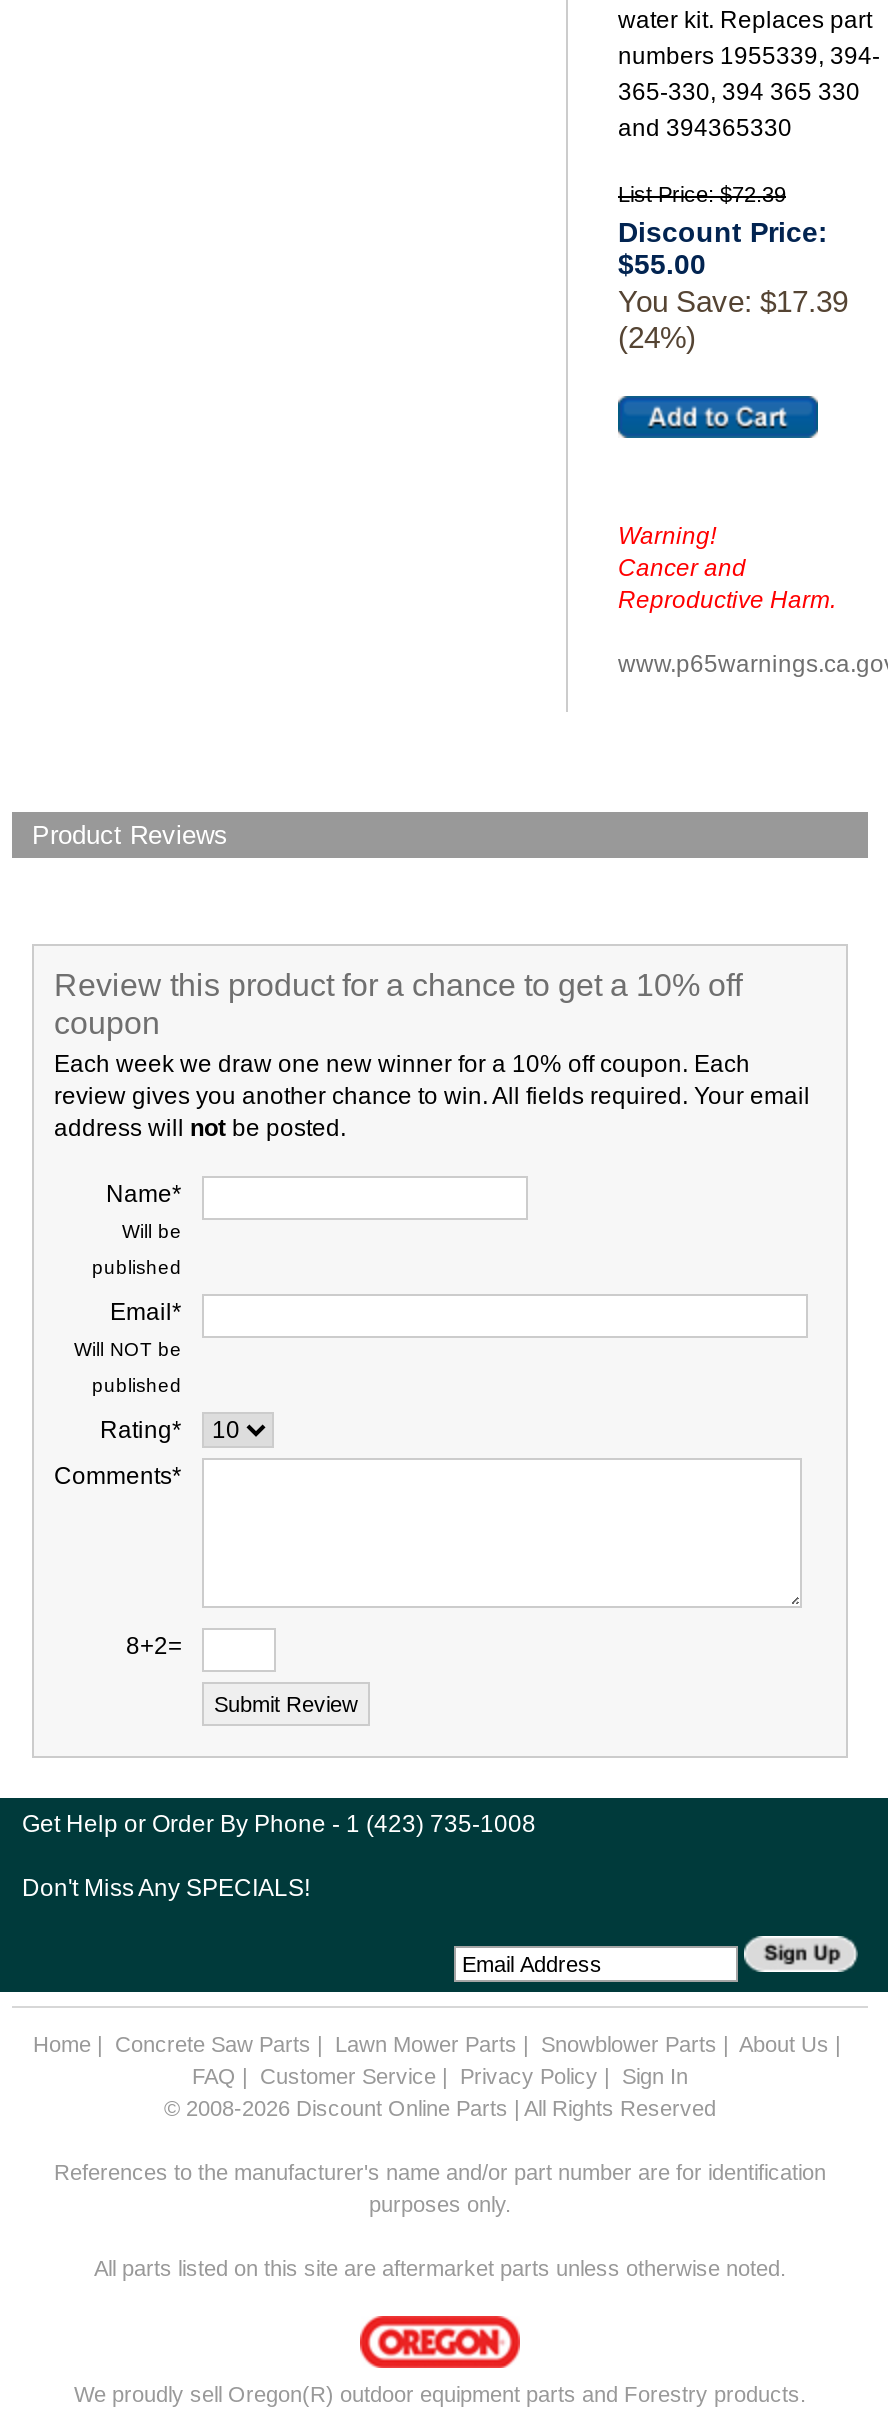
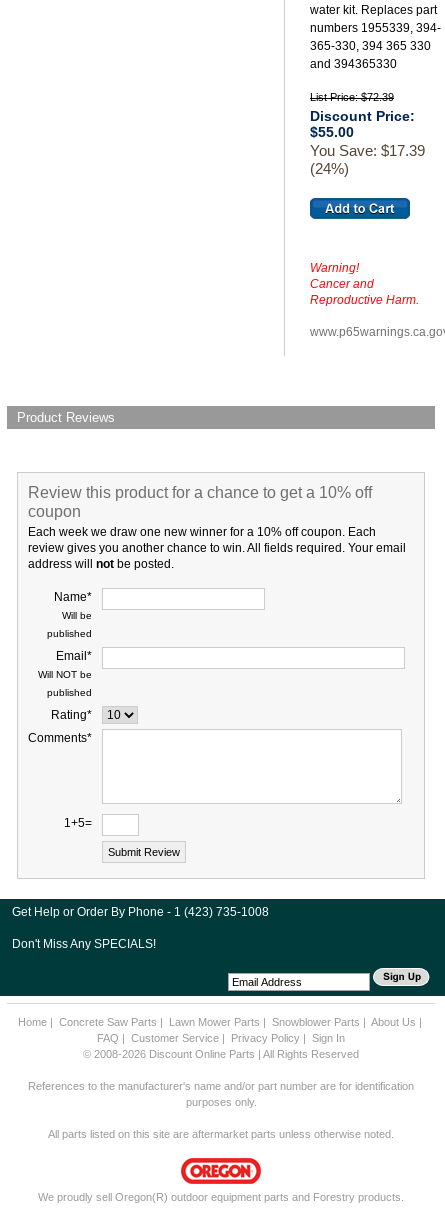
[126,1632,182,1660] 8+2= -> [64,816,92,830] 1+5=

